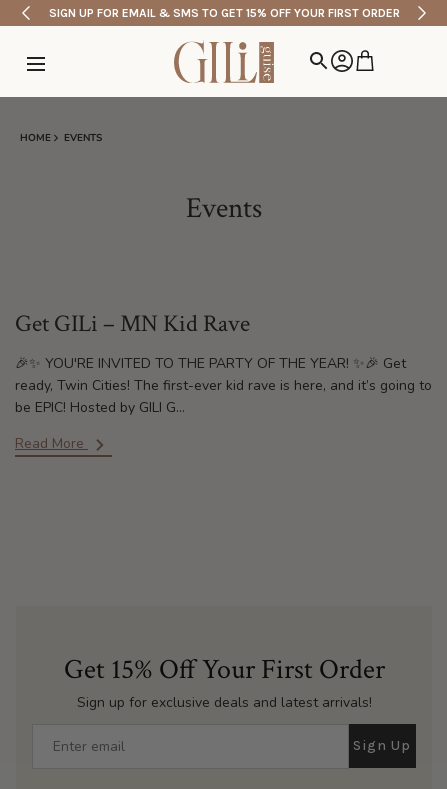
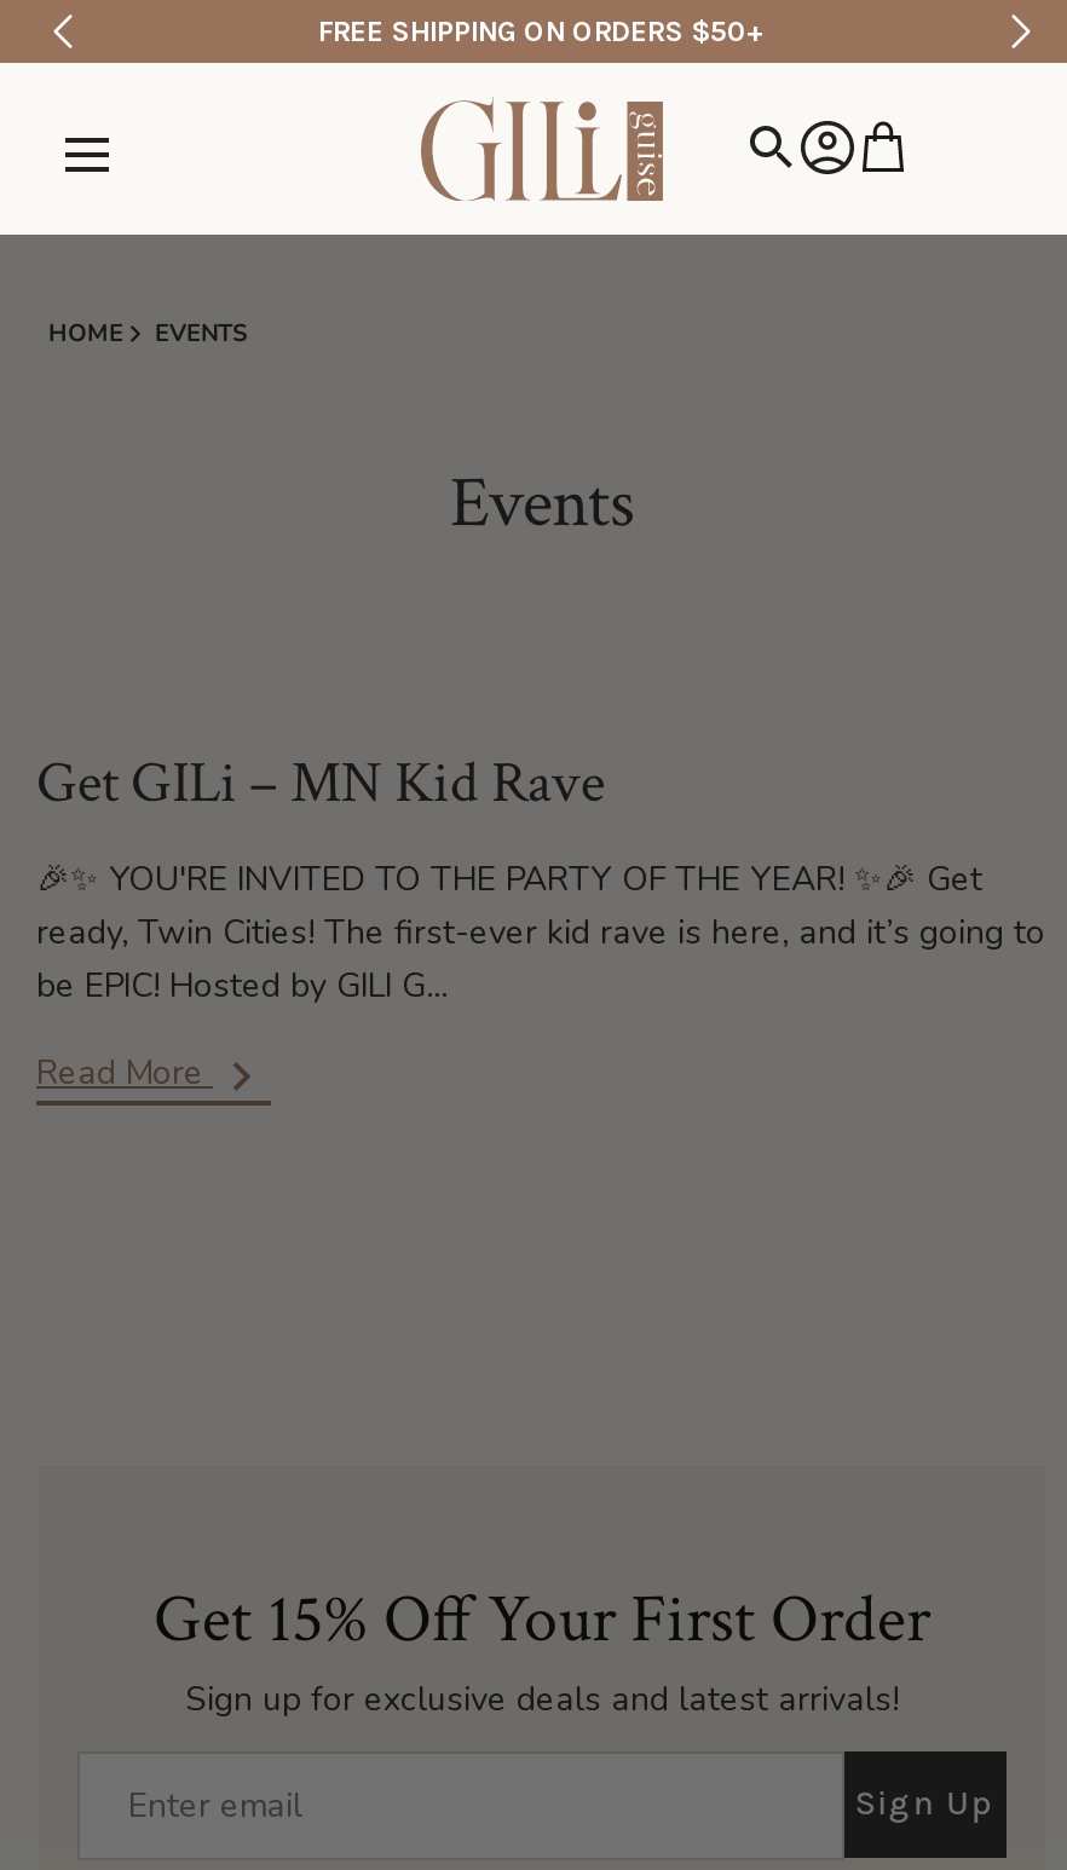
[48,6,399,20] SIGN UP FOR EMAIL & SMS TO GET 15% OFF YOUR FIRST ORDER -> [318,15,766,48] FREE SHIPPING ON ORDERS $50+

